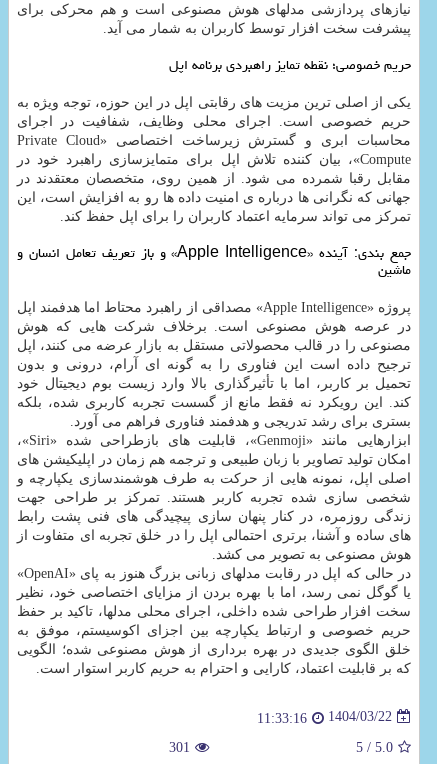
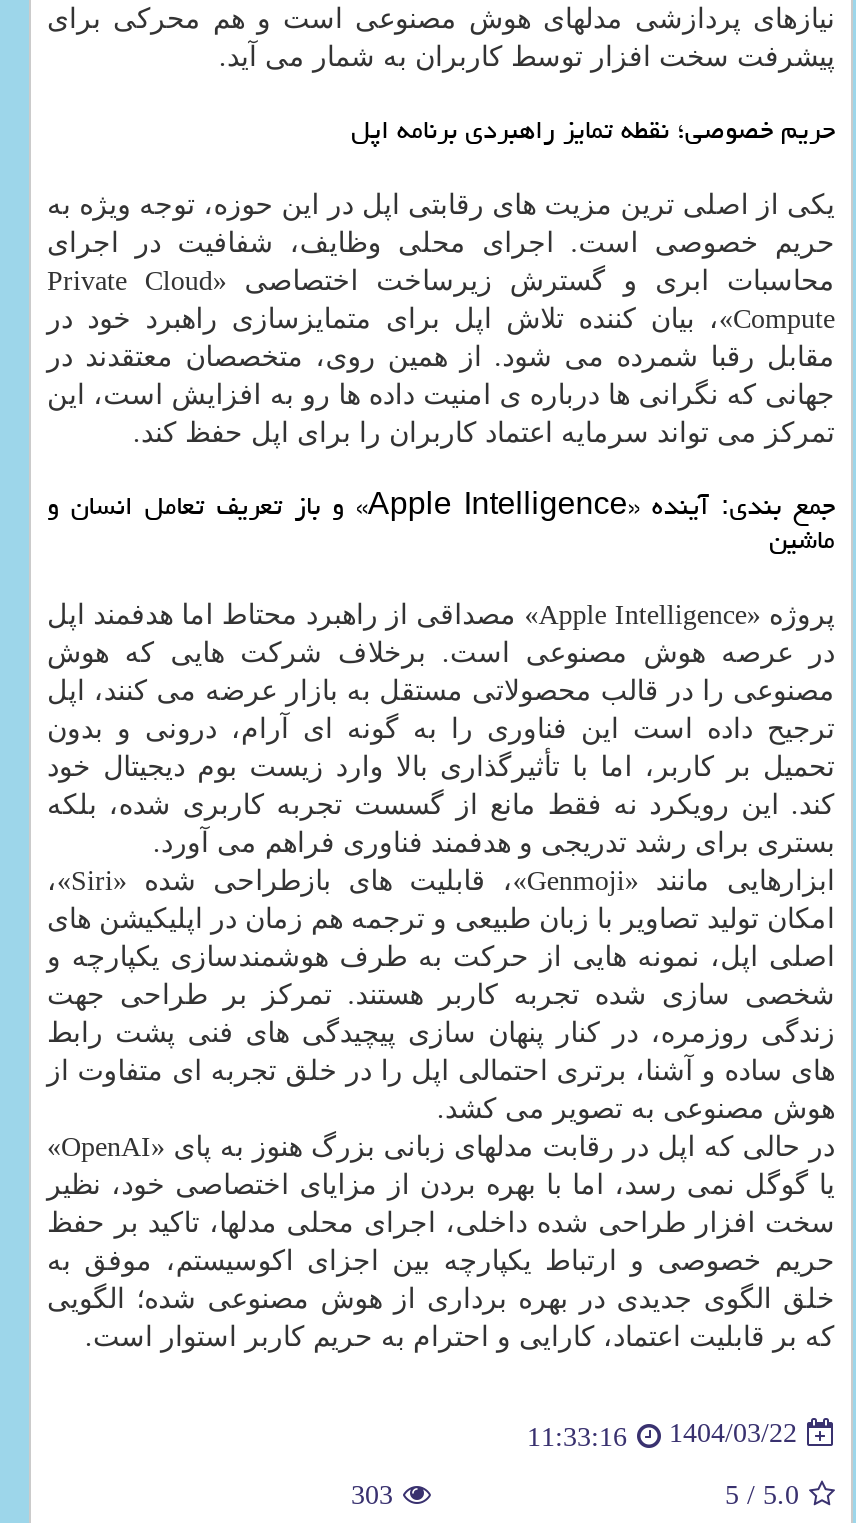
[169,740,190,755] 301 -> [351,1479,393,1509] 303

